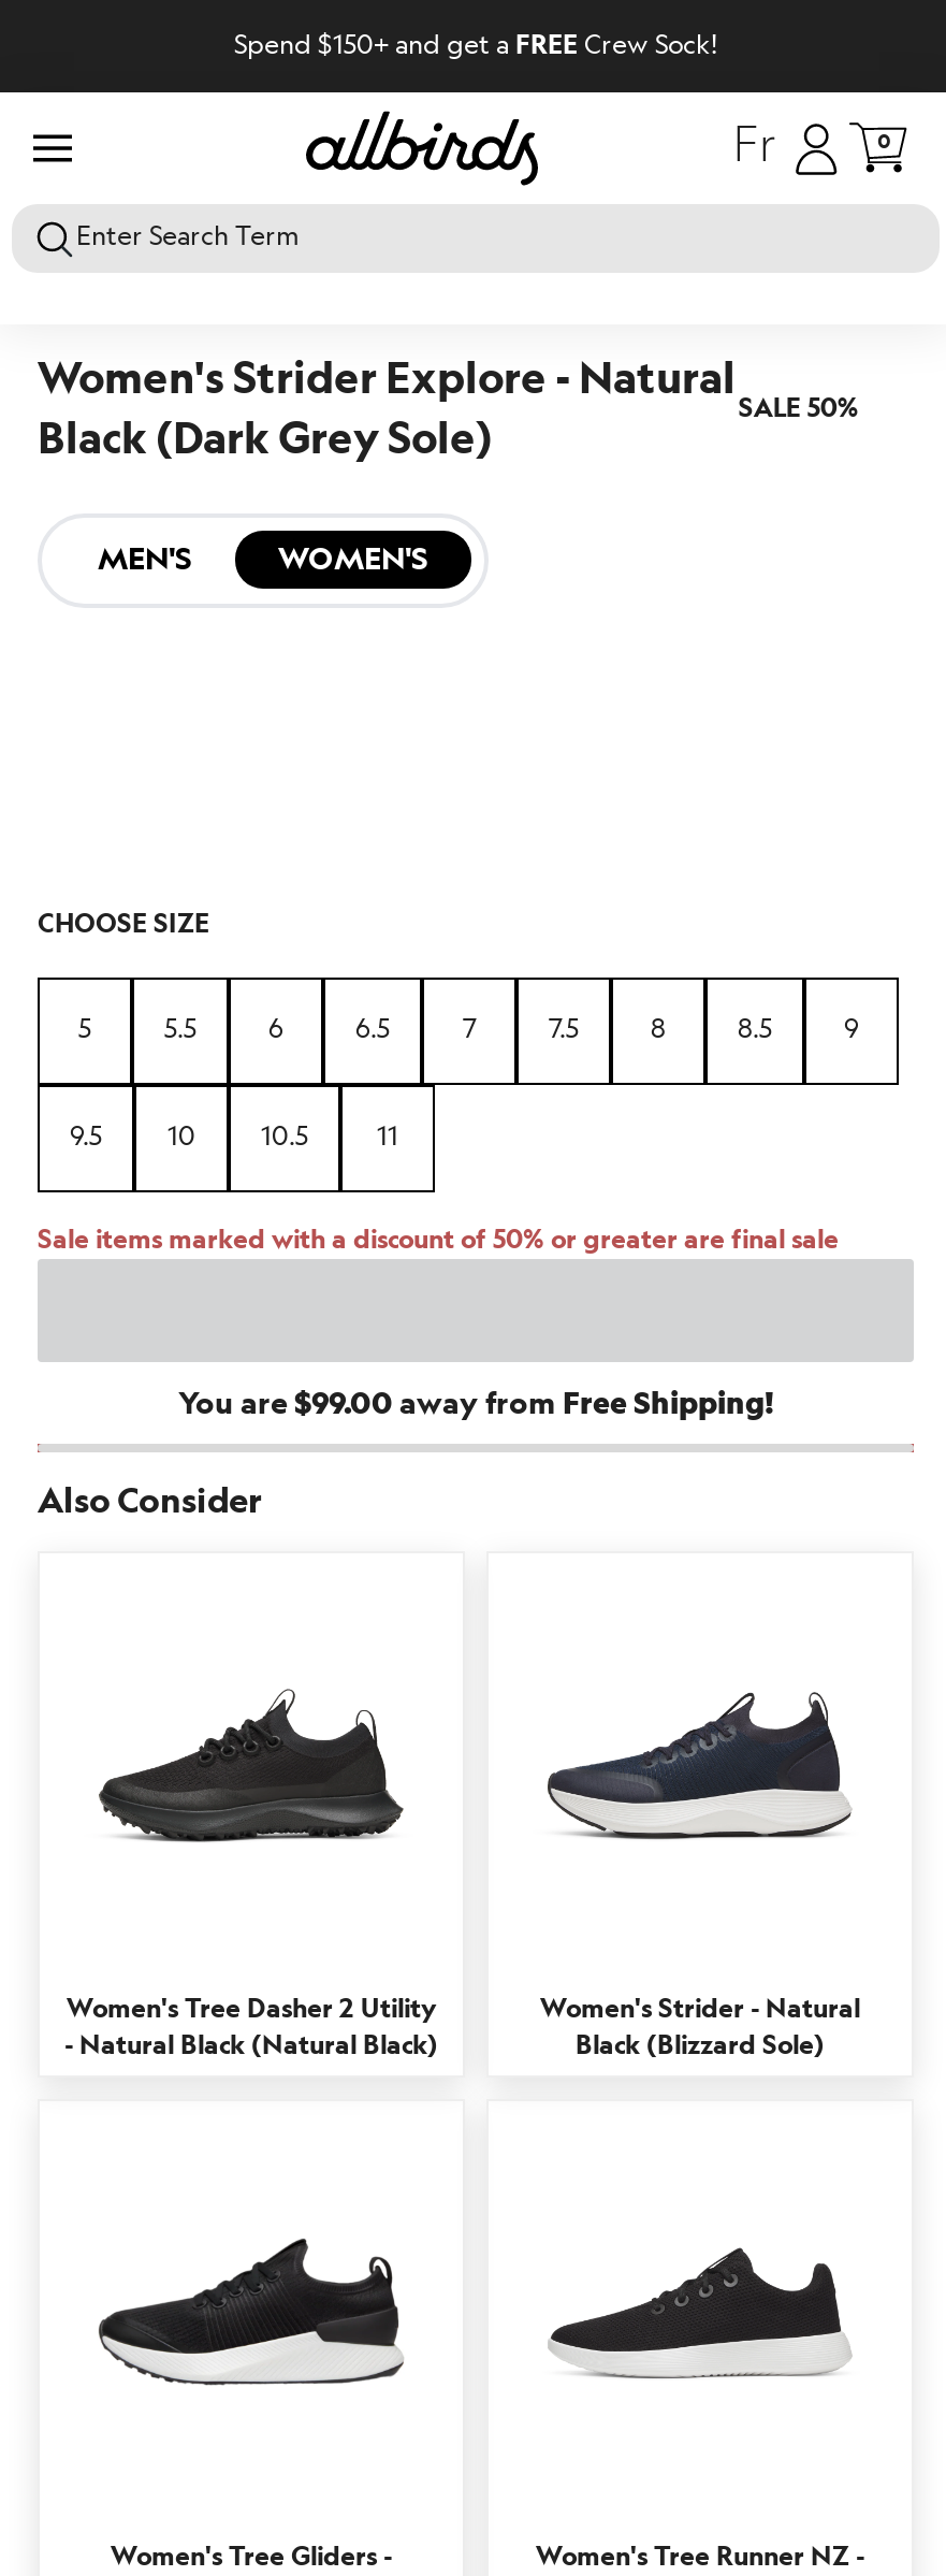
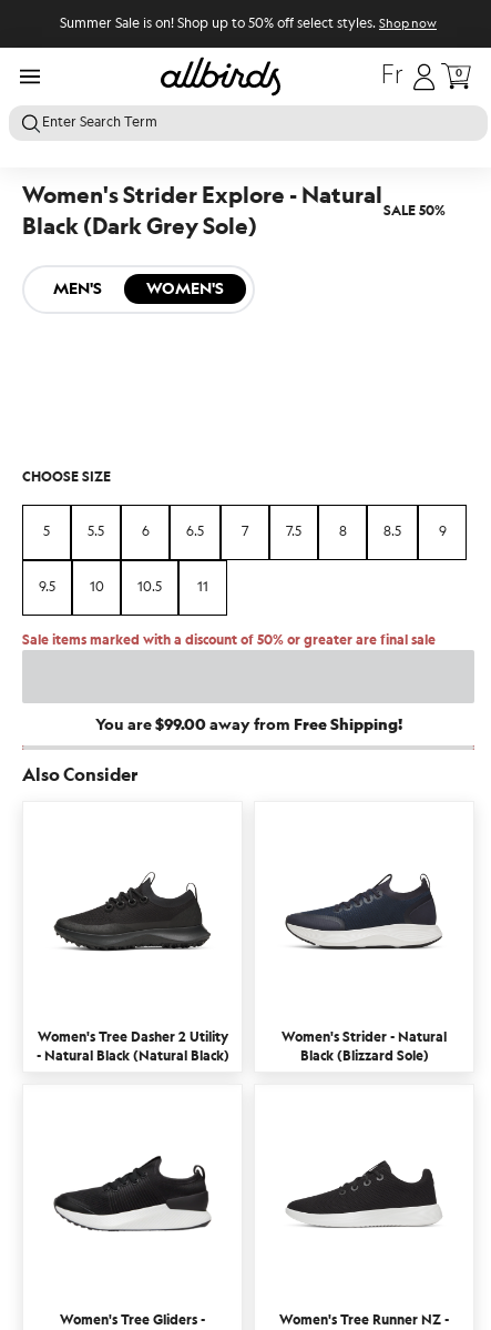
[234,32,717,60] Spend $150+ and get a FREE Crew Sock! -> [60,17,437,31] Summer Sale is on! Shop up to 50% off select styles. Shop now

